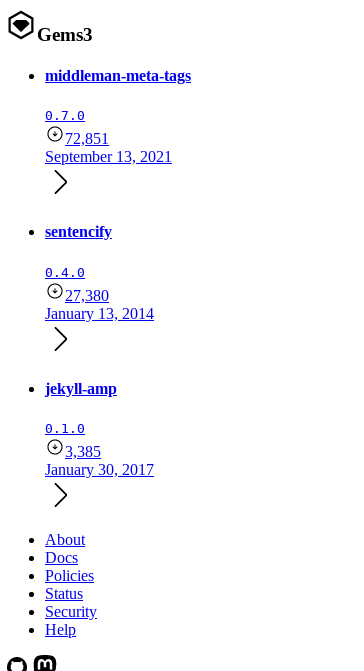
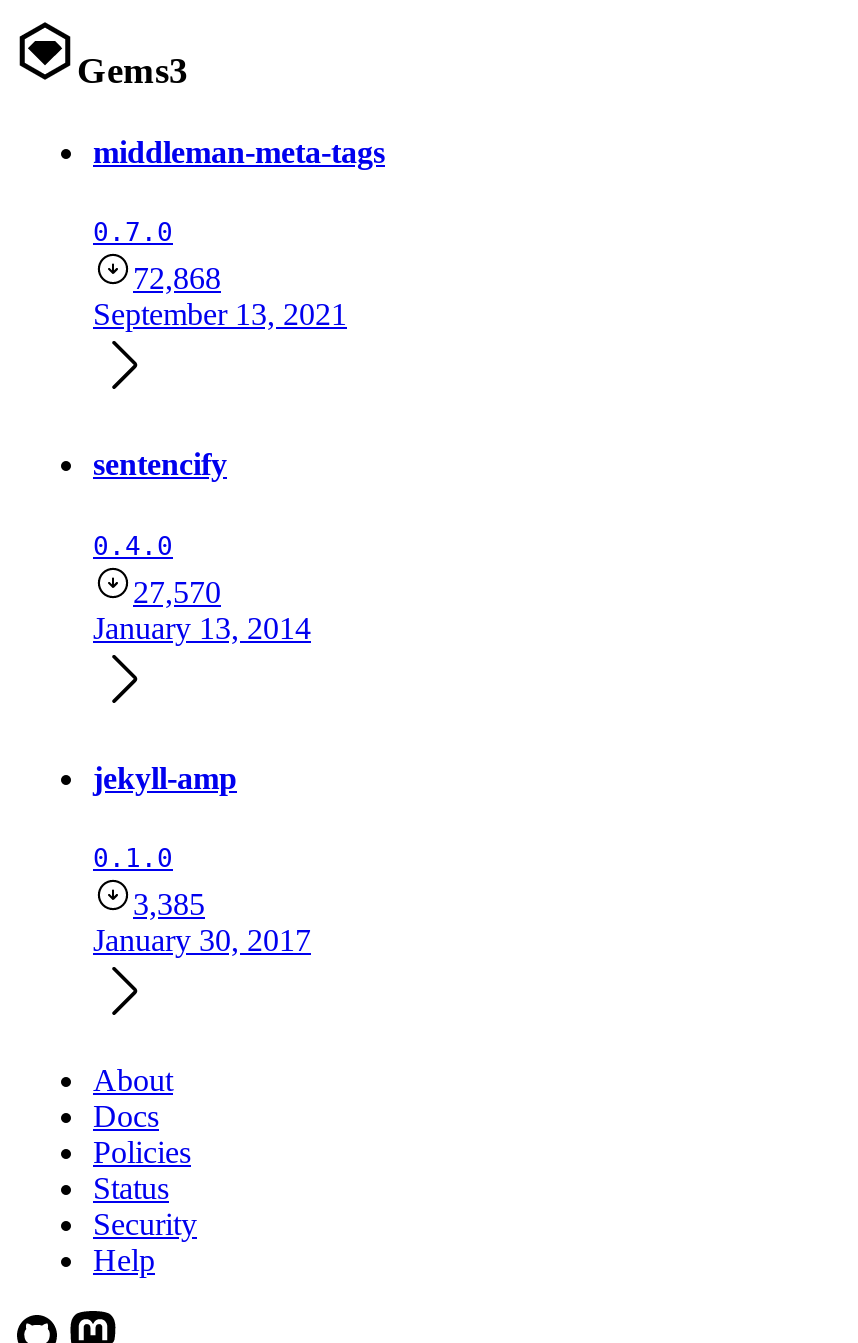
[65,130,109,147] 72,851 -> [133,261,221,295] 72,868
[65,287,109,304] 27,380 -> [133,575,221,609] 27,570

